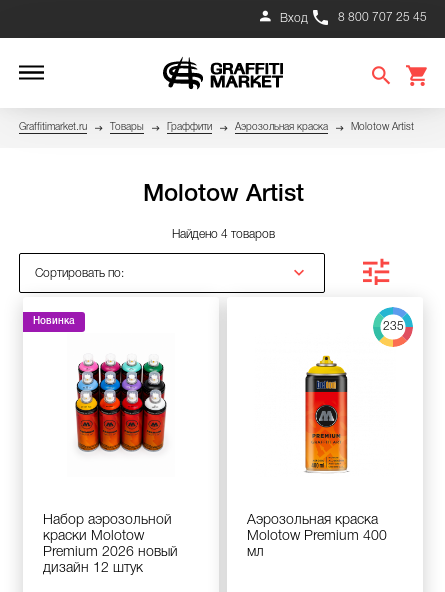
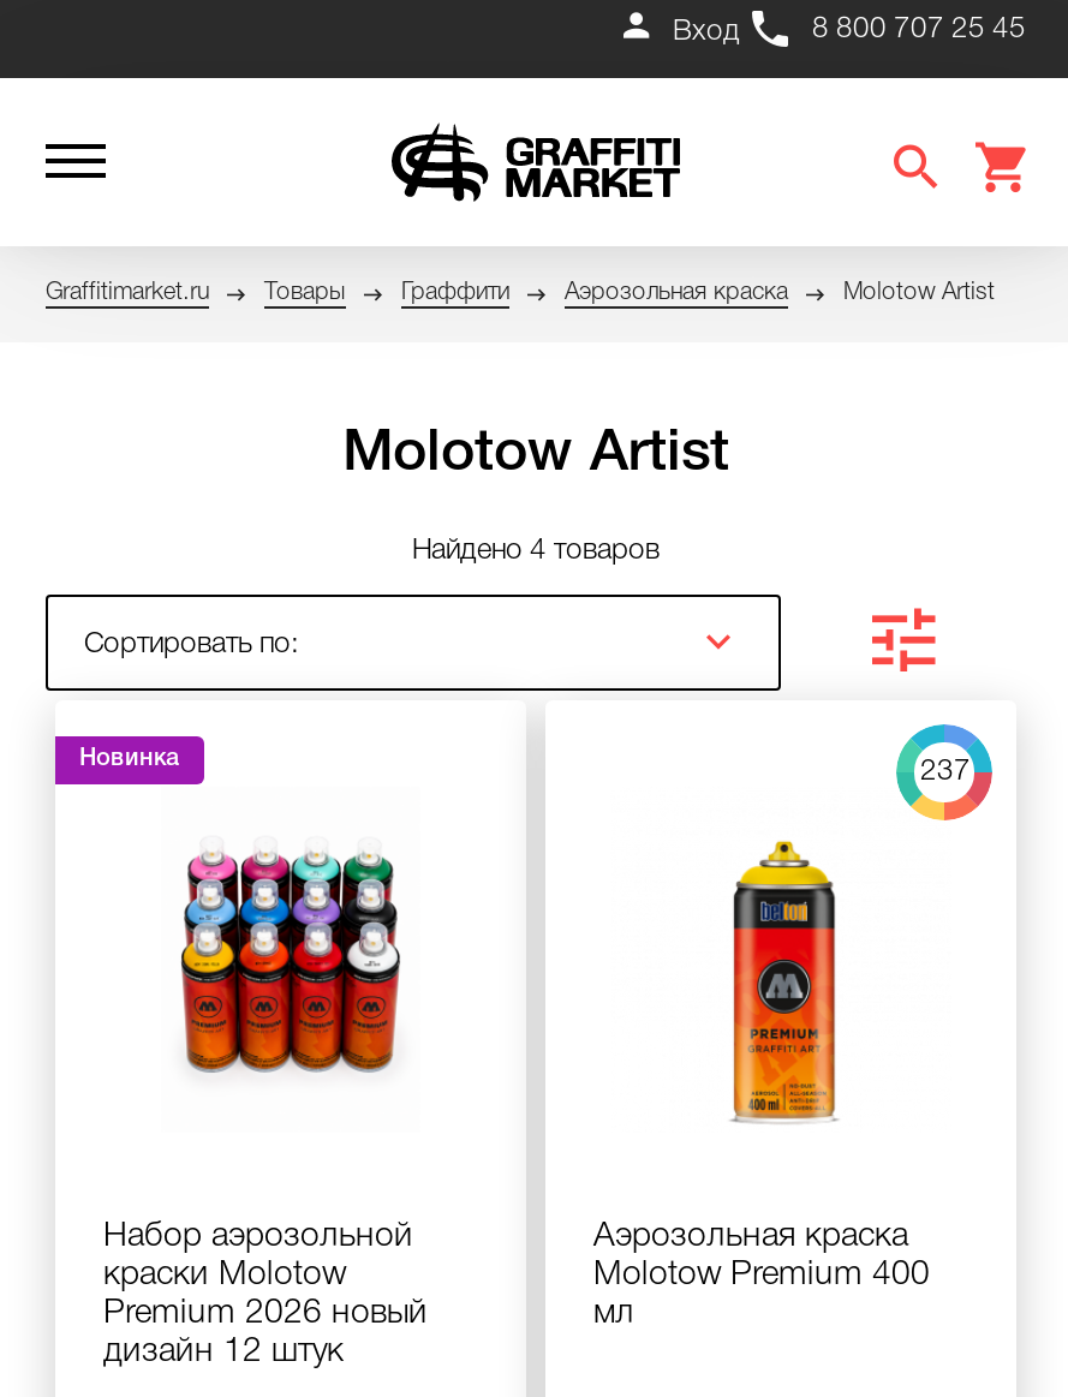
[383,321,404,332] 235 -> [920,758,971,784] 237

